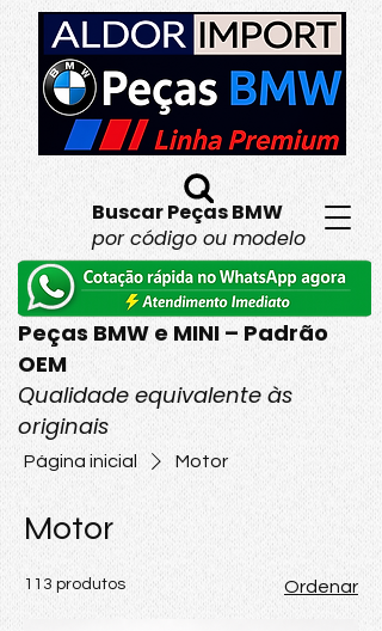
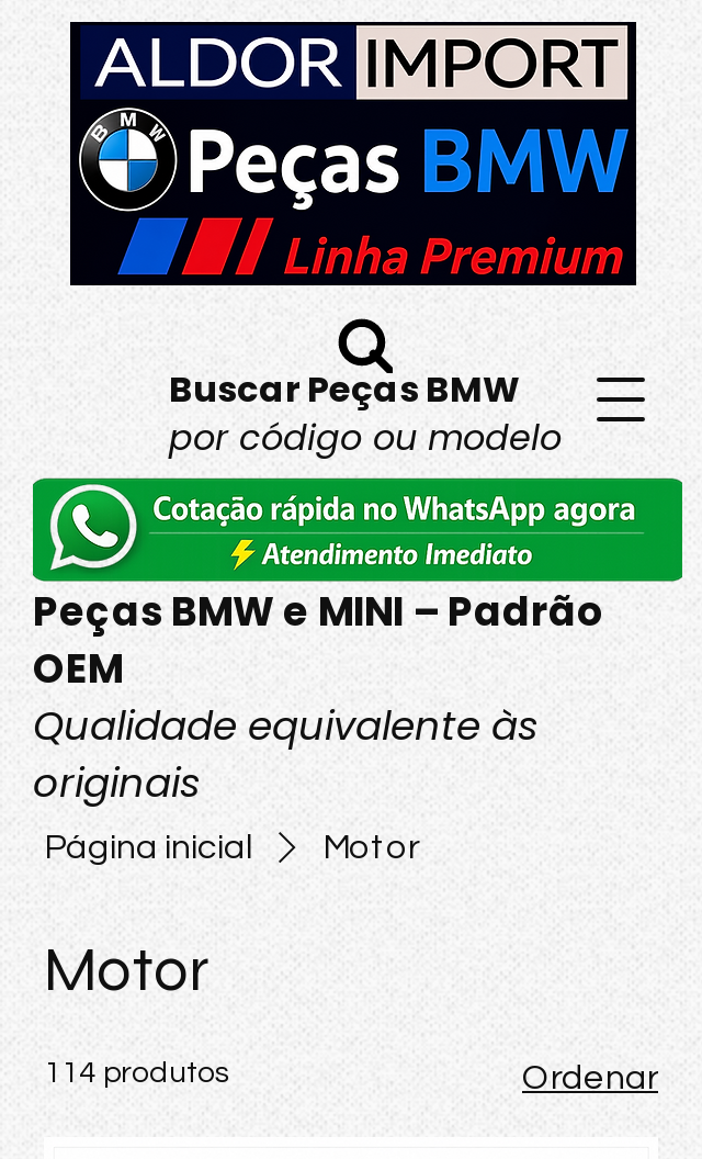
[24,576,125,593] 113 produtos -> [44,1058,230,1089] 114 produtos

